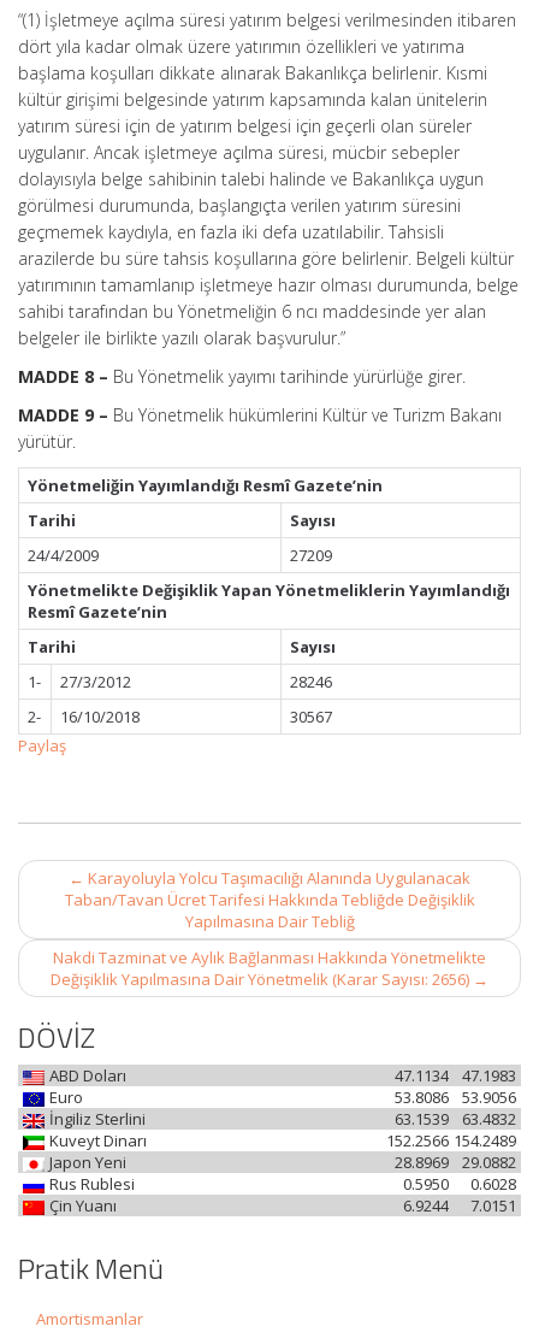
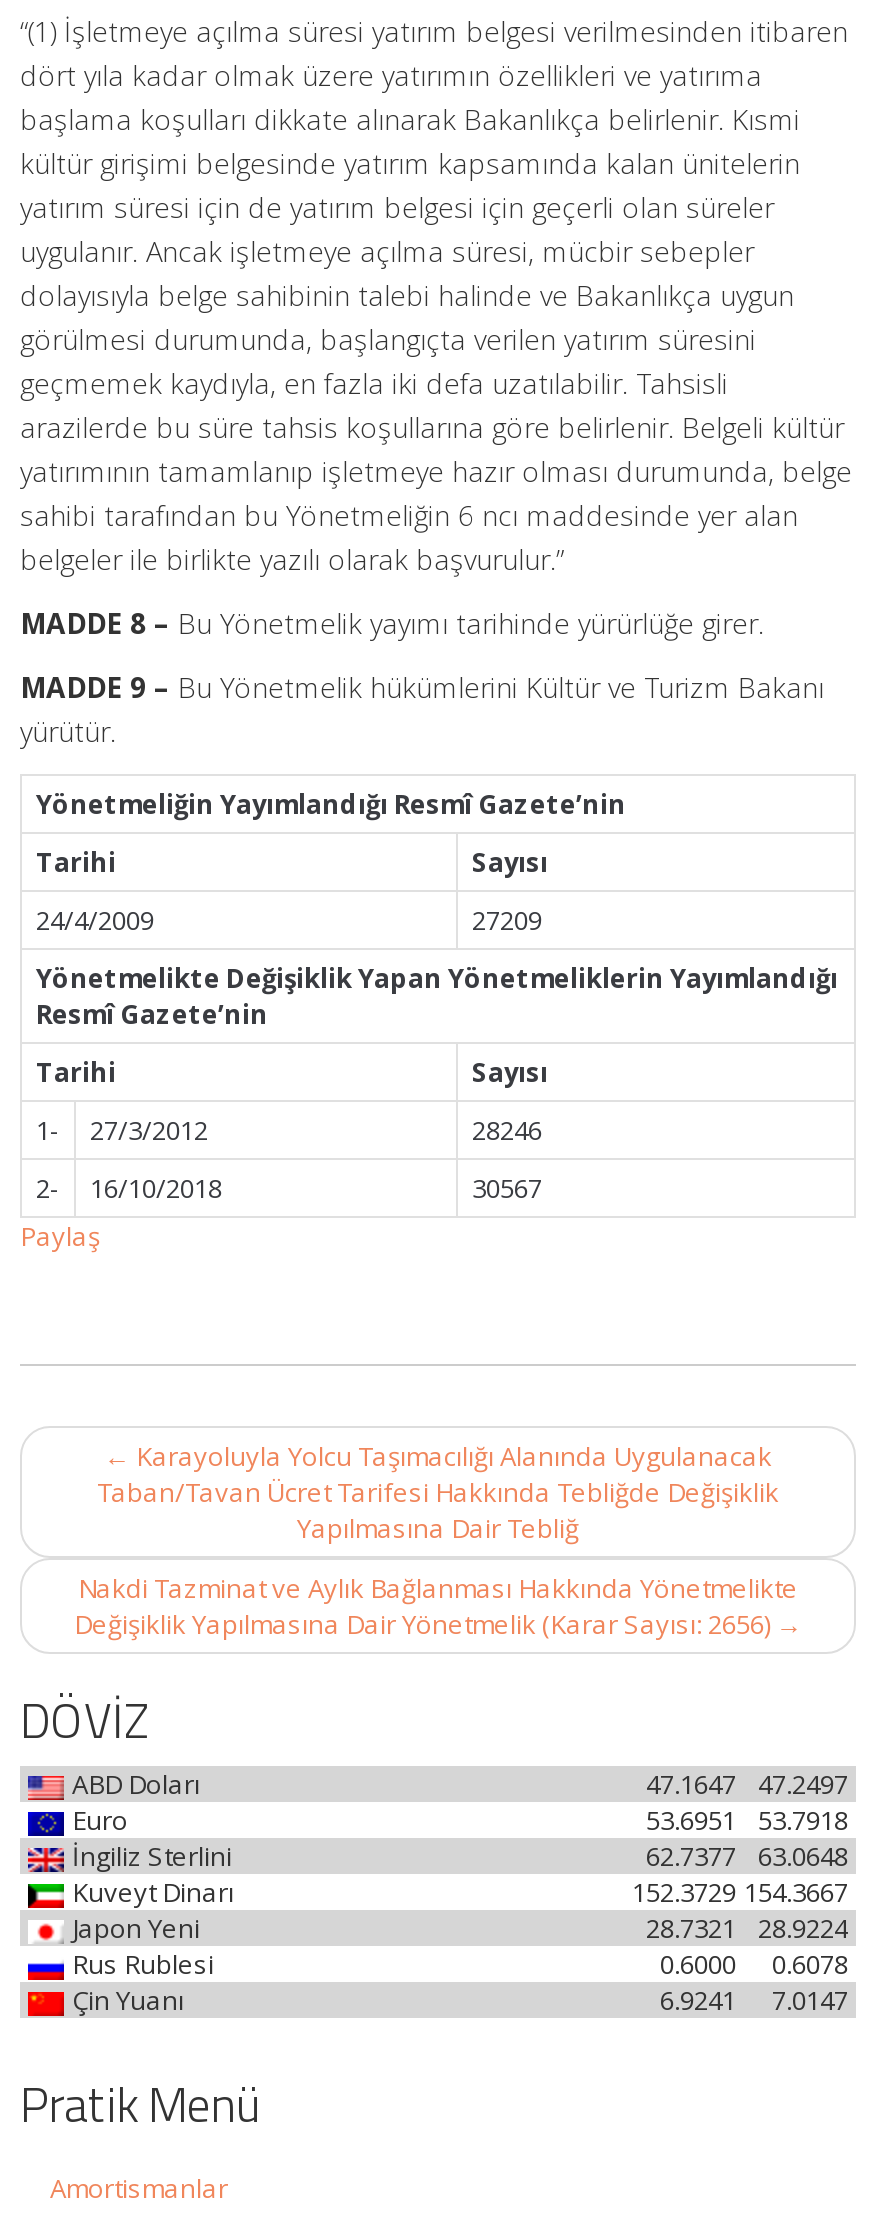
[395,1065,449,1086] 47.1134 -> [646,1766,736,1802] 47.1647
[462,1065,516,1086] 47.1983 -> [758,1766,848,1802] 47.2497
[395,1086,449,1108] 53.8086 -> [646,1802,736,1838] 53.6951
[462,1086,516,1108] 53.9056 -> [758,1802,848,1838] 53.7918
[395,1108,449,1130] 63.1539 -> [646,1838,736,1874] 62.7377
[462,1108,516,1130] 63.4832 -> [758,1838,848,1874] 63.0648
[386,1130,449,1151] 152.2566 -> [632,1874,736,1910] 152.3729
[454,1130,516,1151] 154.2489 -> [744,1874,848,1910] 154.3667
[395,1151,449,1173] 28.8969 -> [646,1910,736,1946] 28.7321
[462,1151,516,1173] 29.0882 -> [758,1910,848,1946] 28.9224
[403,1173,449,1195] 0.5950 -> [660,1946,736,1982] 0.6000
[470,1173,516,1195] 0.6028 -> [772,1946,848,1982] 0.6078
[403,1195,449,1216] 6.9244 -> [660,1982,736,2018] 6.9241
[470,1195,516,1216] 7.0151 -> [772,1982,848,2018] 7.0147

